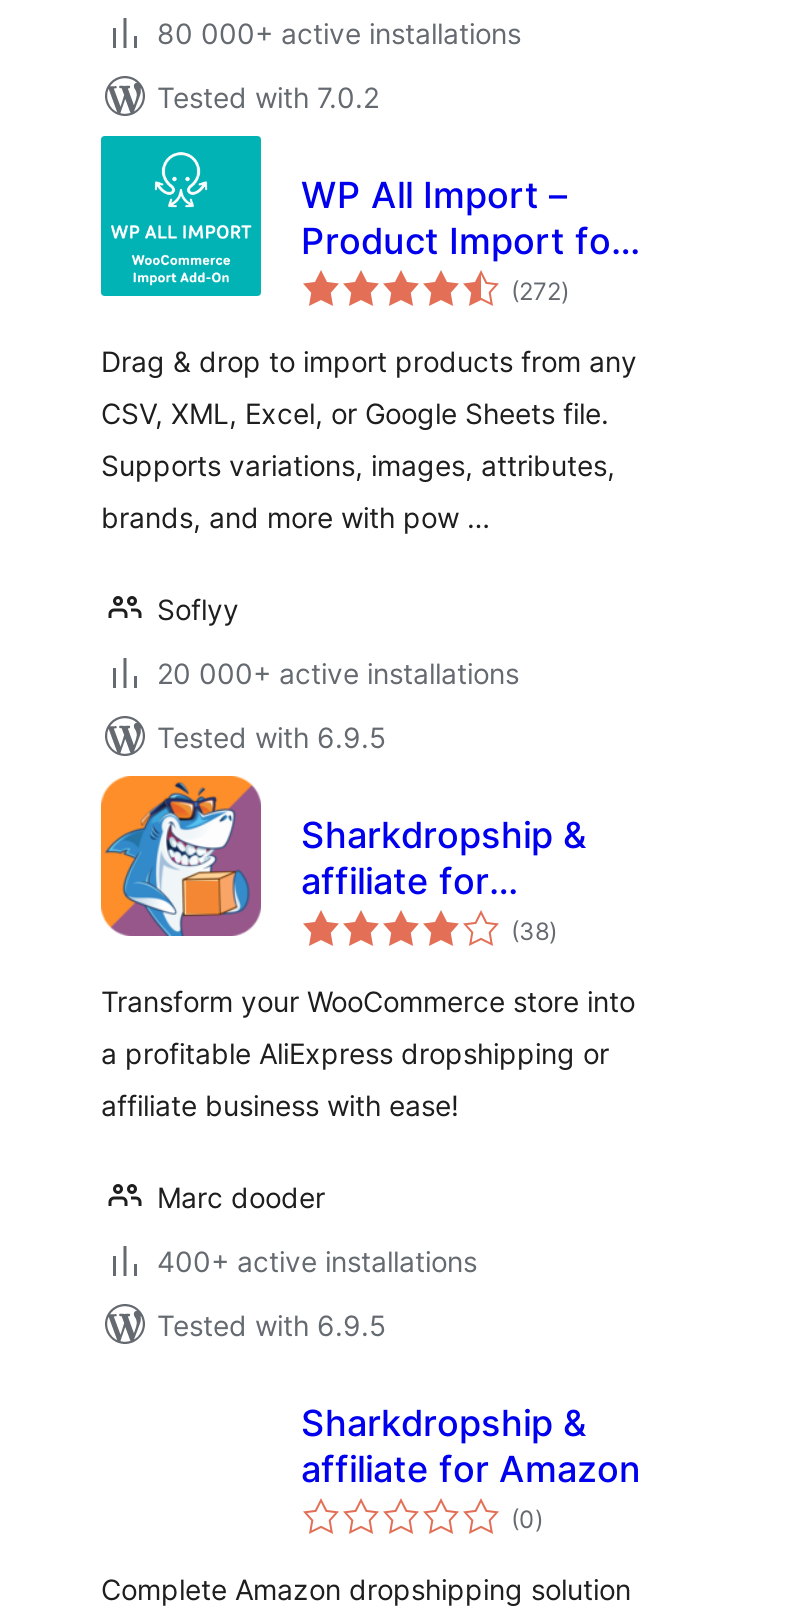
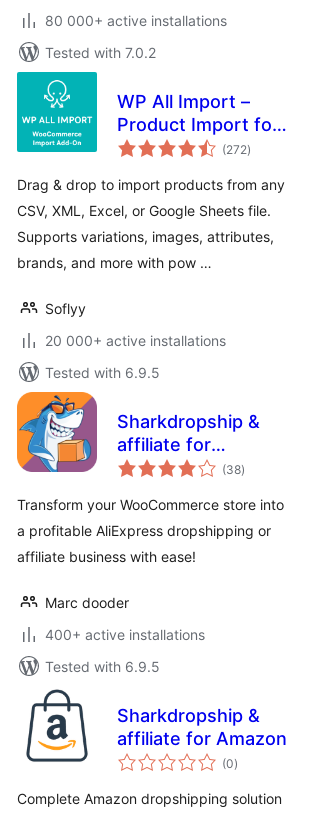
none -> [25,688,89,763] [image]

